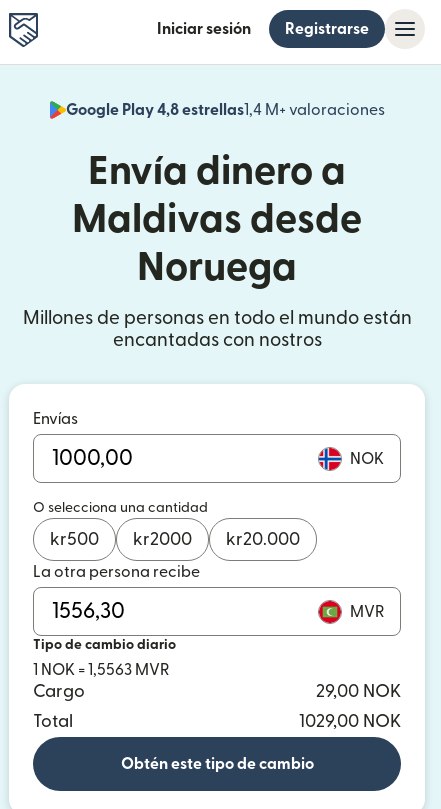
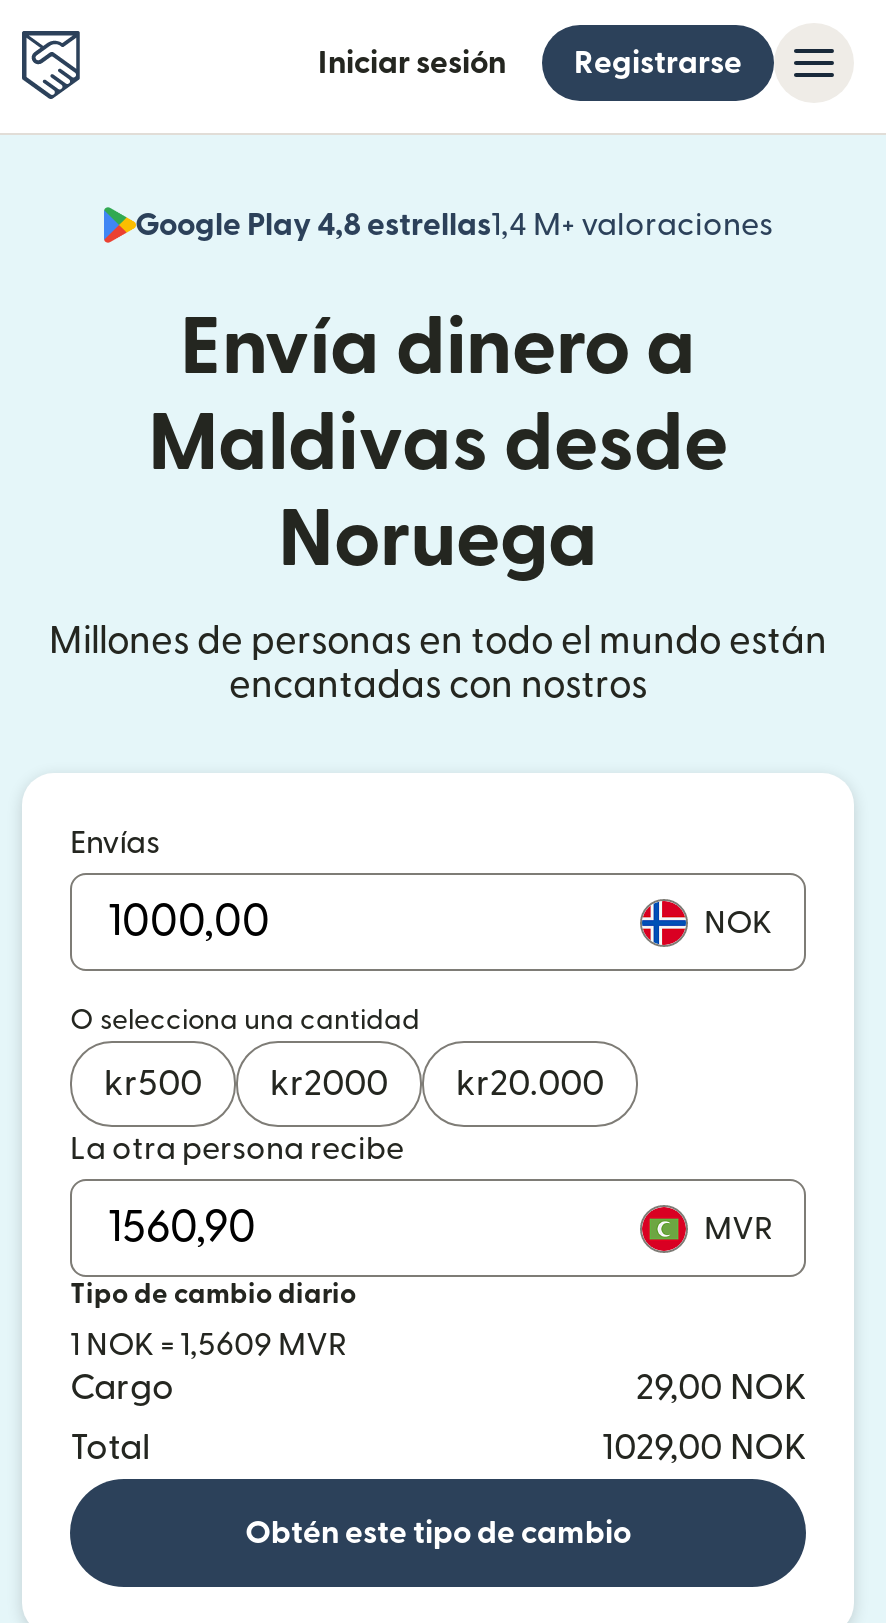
[33,662,169,678] 1 NOK = 1,5563 MVR -> [70,1329,346,1361] 1 NOK = 1,5609 MVR

